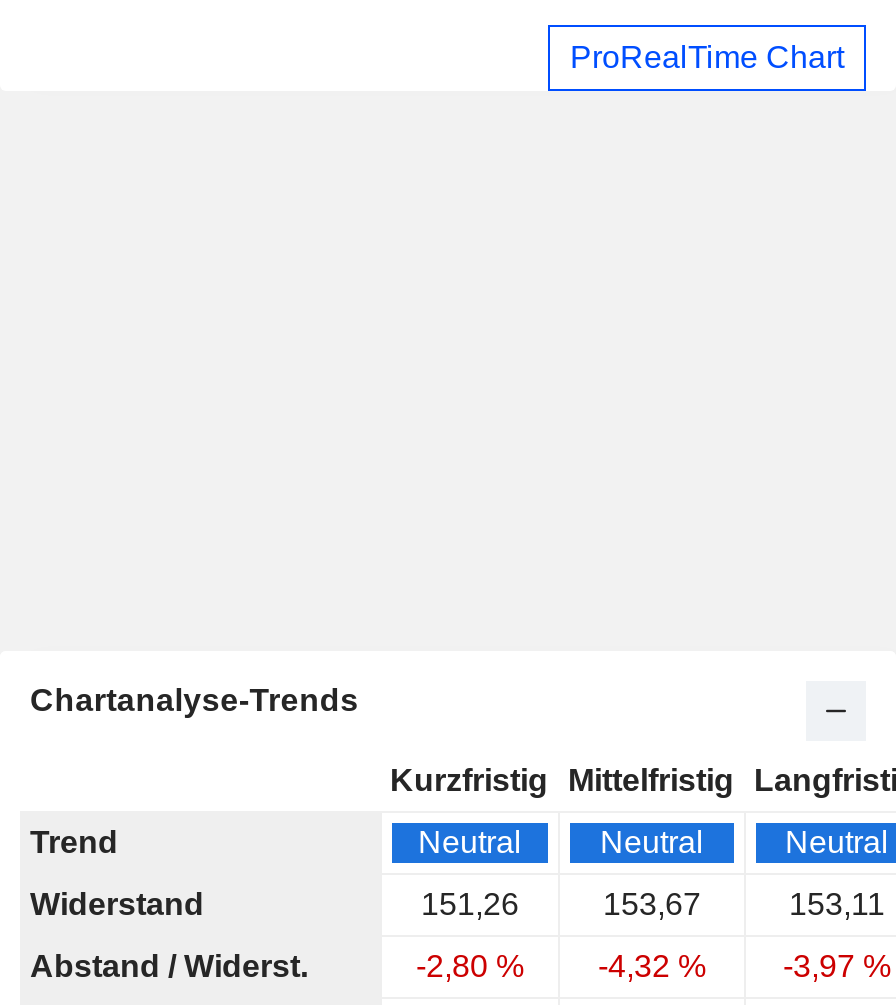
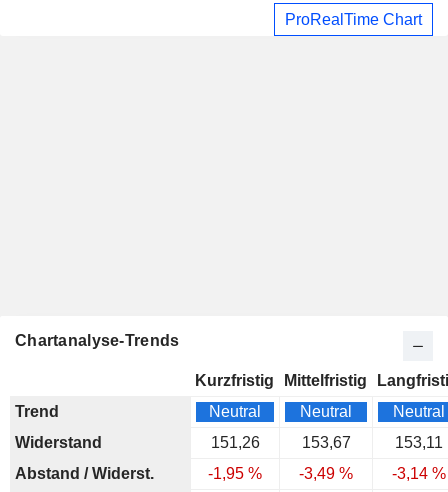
[416,949,524,983] -2,80 % -> [208,465,262,482] -1,95 %
[598,949,706,983] -4,32 % -> [299,465,353,482] -3,49 %
[783,949,891,983] -3,97 % -> [391,465,445,482] -3,14 %

